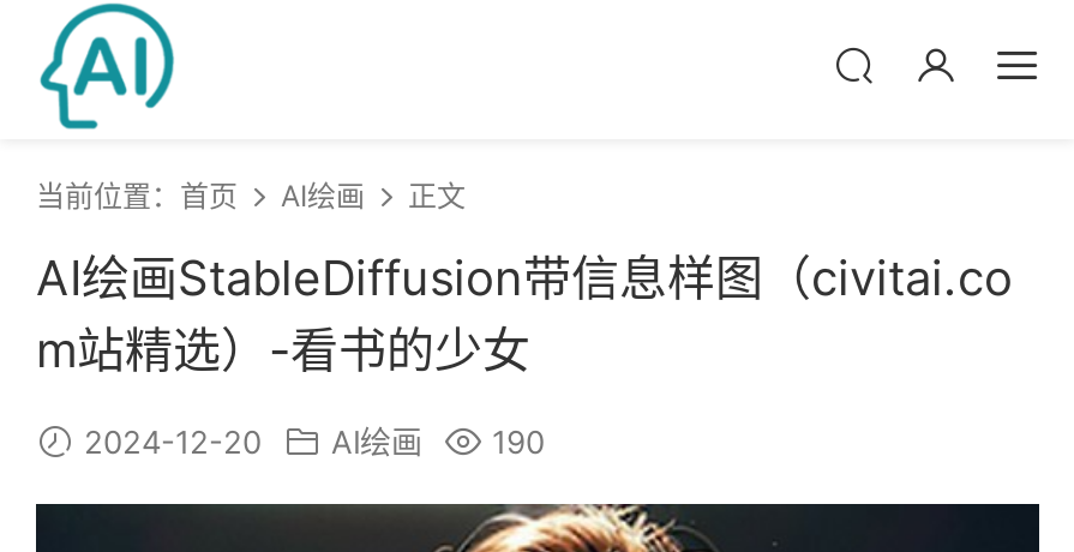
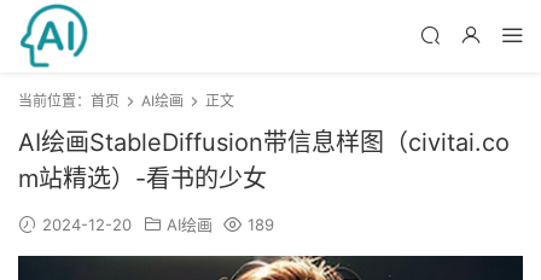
[74,422,545,461] 2024-12-20 AI绘画 190 -> [37,215,274,234] 2024-12-20 AI绘画 189

